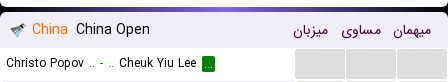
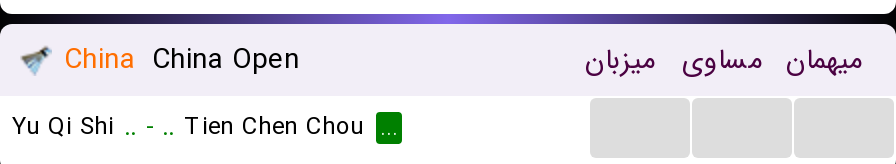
[6,54,213,73] Christo Popov .. - .. Cheuk Yiu Lee ... -> [12,108,398,146] Yu Qi Shi .. - .. Tien Chen Chou ...

